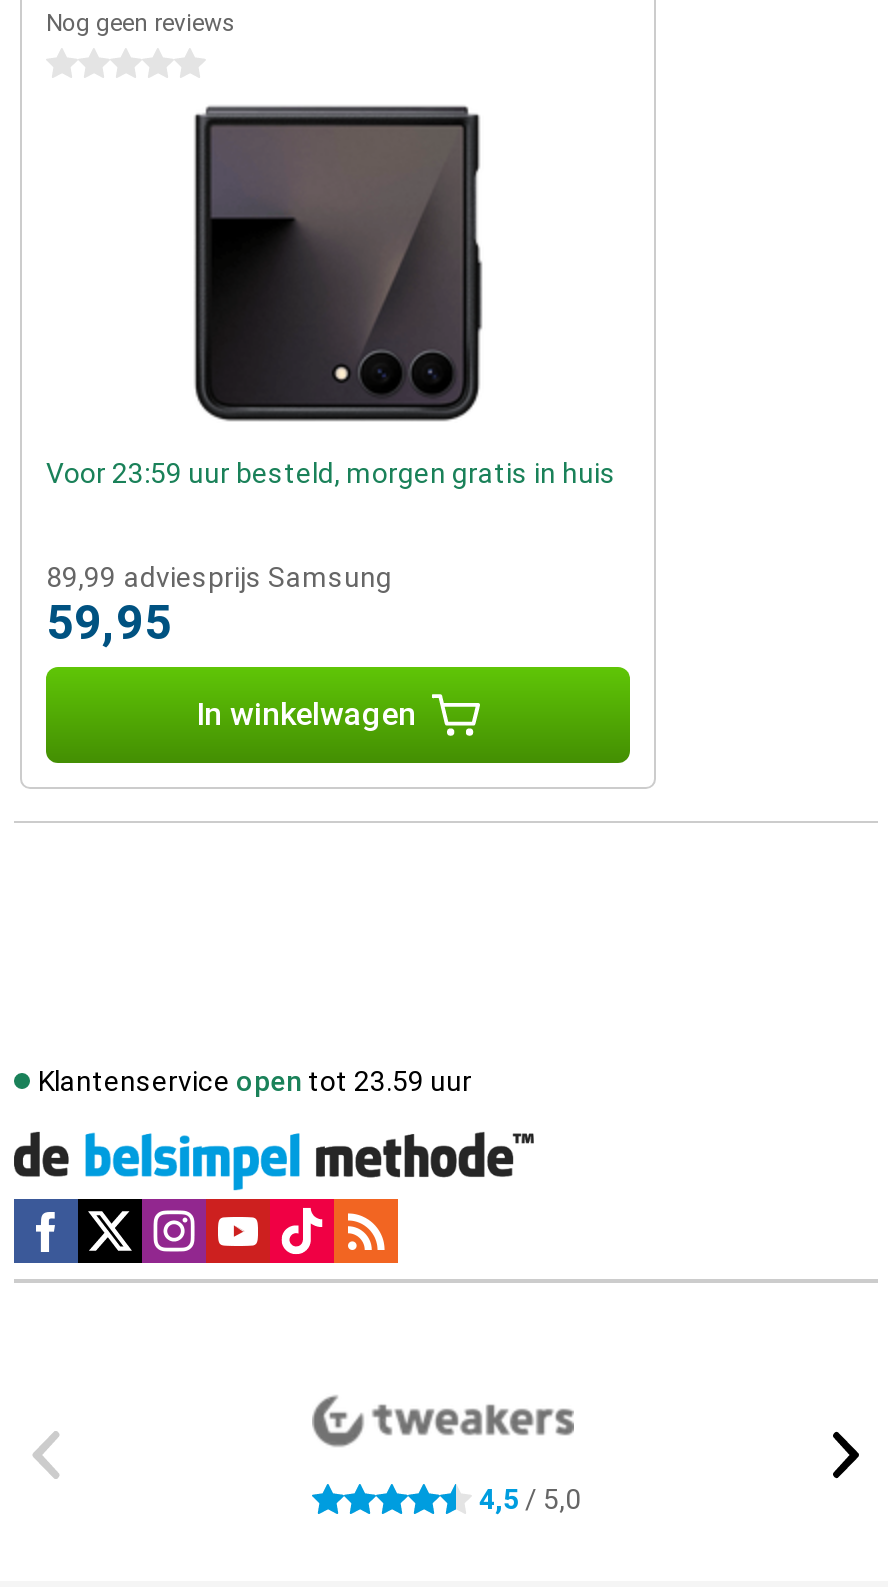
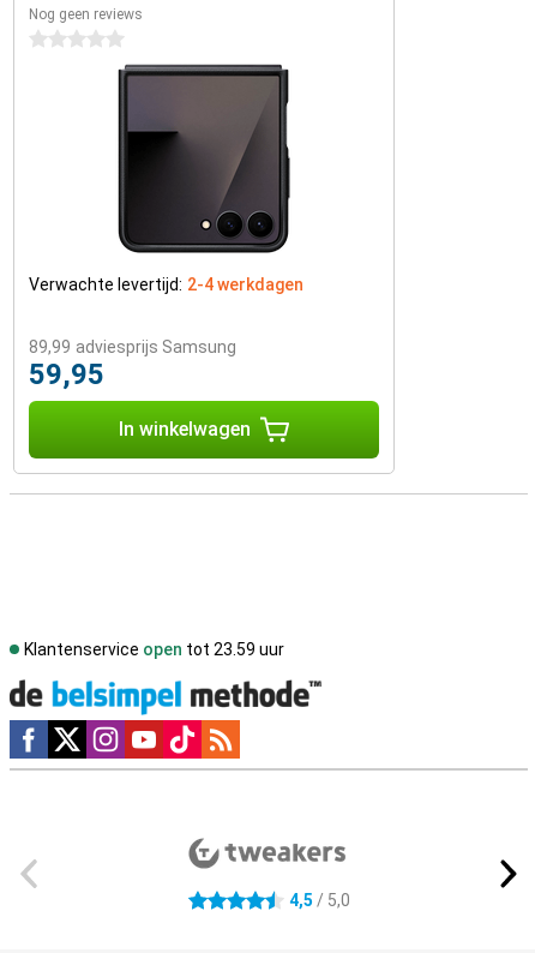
[46,457,616,489] Voor 23:59 uur besteld, morgen gratis in huis -> [29,275,303,294] Verwachte levertijd: 2-4 werkdagen

